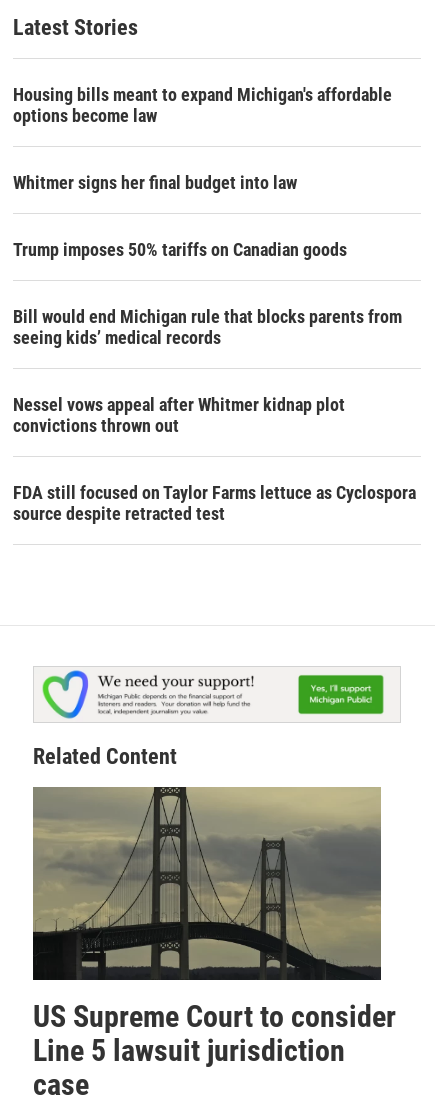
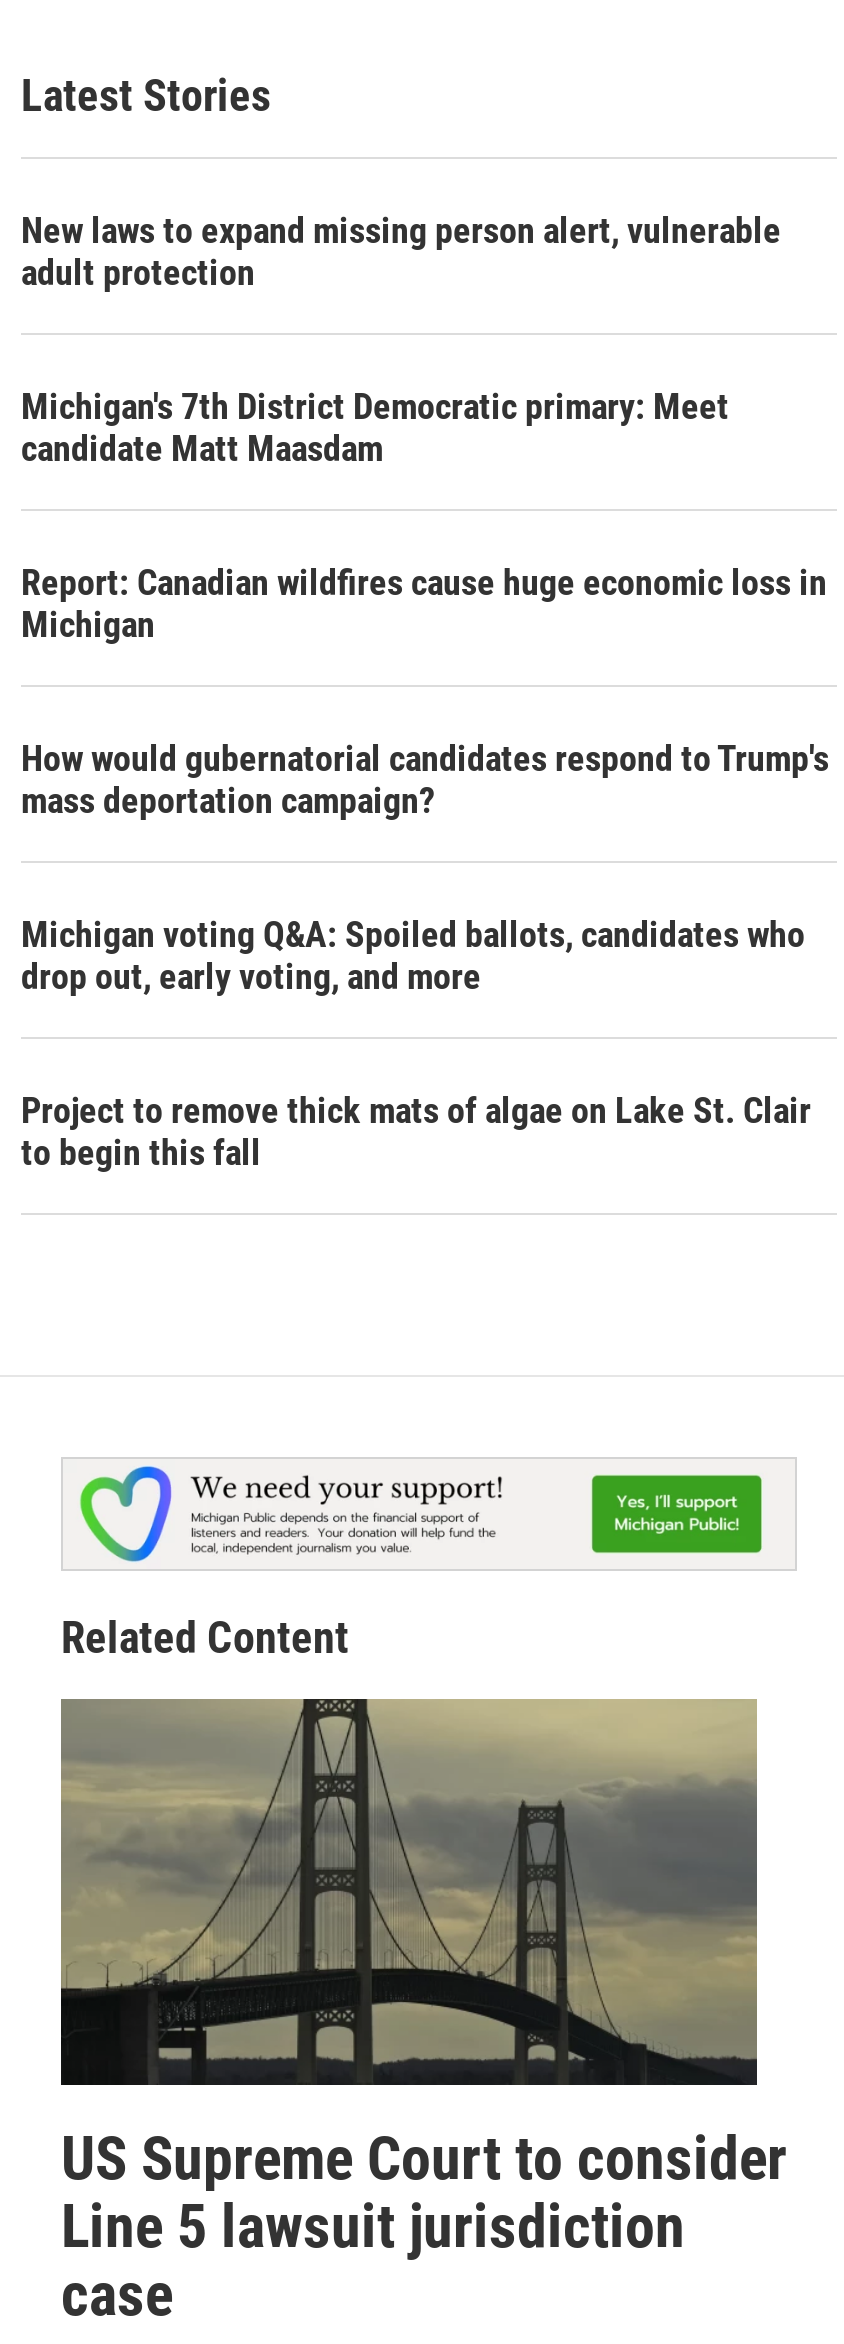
[13,84,392,126] Housing bills meant to expand Michigan's affordable | options become law -> [21,208,781,292] New laws to expand missing person alert, vulnerable | adult protection
[13,172,297,193] Whitmer signs her final budget into law -> [21,384,729,468] Michigan's 7th District Democratic primary: Meet | candidate Matt Maasdam
[13,239,347,260] Trump imposes 50% tariffs on Canadian goods -> [21,560,827,644] Report: Canadian wildfires cause huge economic loss in | Michigan
[13,306,402,348] Bill would end Michigan rule that blocks parents from | seeing kids’ medical records -> [21,736,829,820] How would gubernatorial candidates respond to Trump's | mass deportation campaign?
[13,394,345,436] Nessel vows appeal after Whitmer kidnap plot | convictions thrown out -> [21,912,805,996] Michigan voting Q&A: Spoiled ballots, candidates who | drop out, early voting, and more
[13,482,416,524] FDA still focused on Taylor Farms lettuce as Cyclospora | source despite retracted test -> [21,1088,811,1172] Project to remove thick mats of algae on Lake St. Clair | to begin this fall

